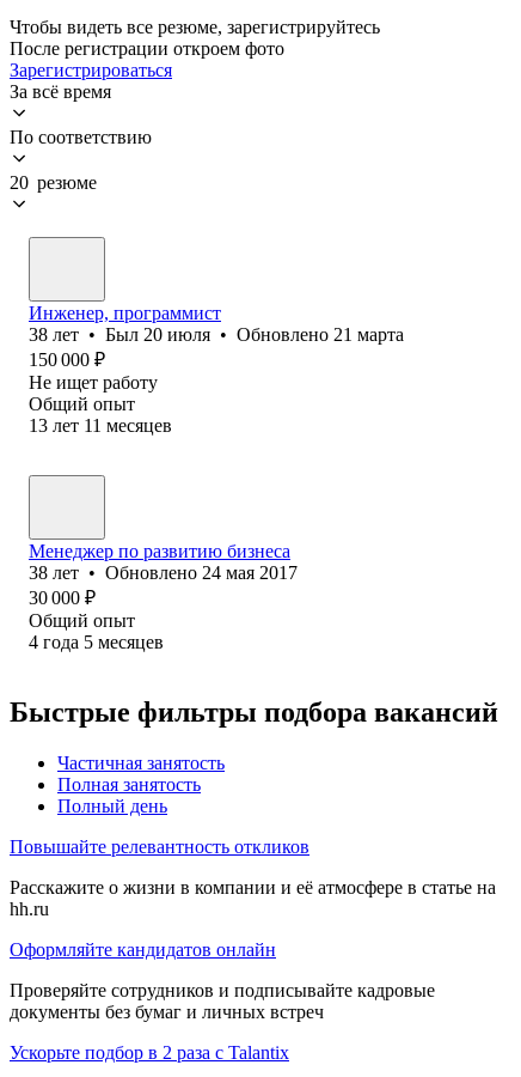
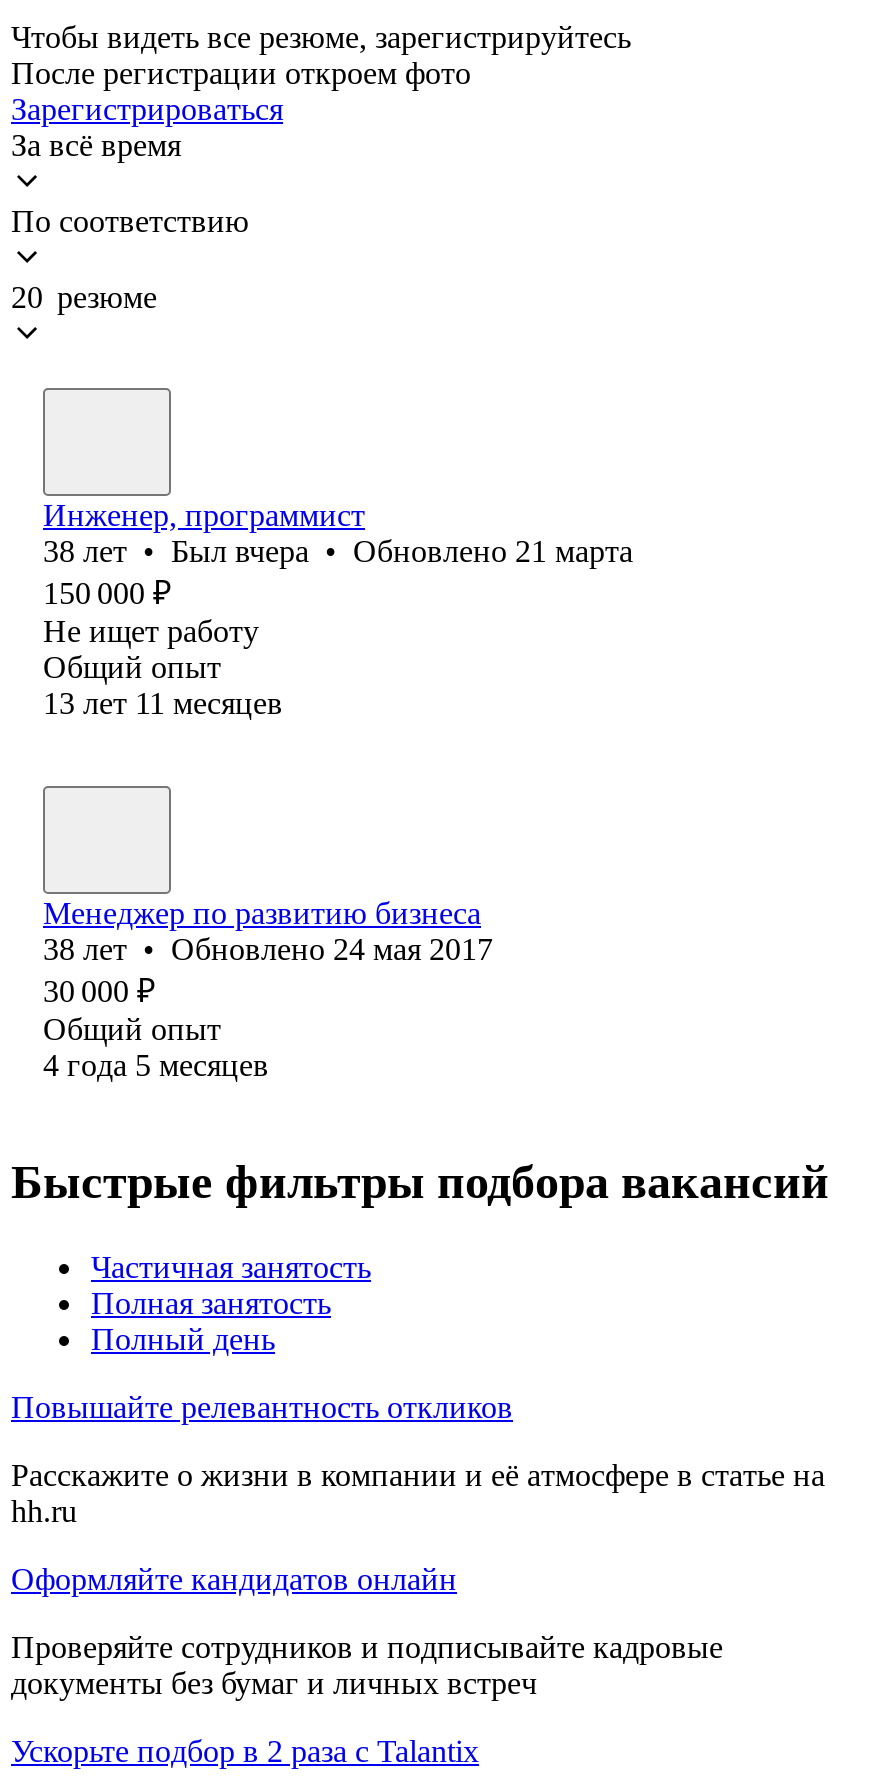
[29,324,404,345] 38 лет • Был 20 июля • Обновлено 21 марта -> [43,534,633,568] 38 лет • Был вчера • Обновлено 21 марта

